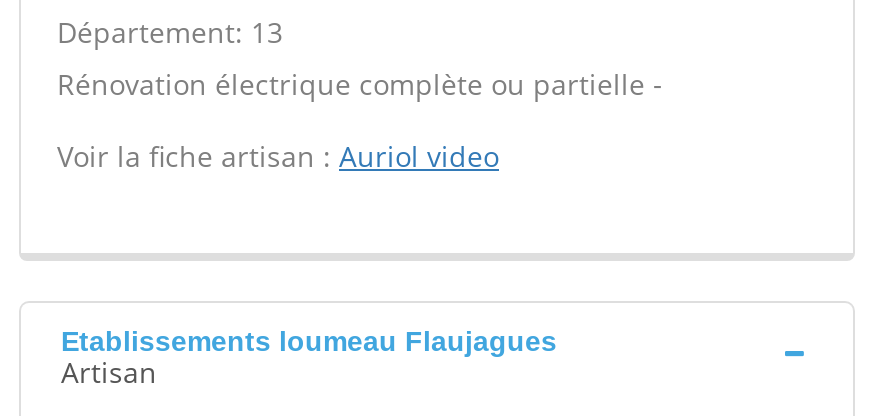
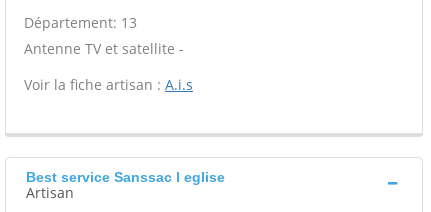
[57,65,663,103] Rénovation électrique complète ou partielle - -> [24,39,184,58] Antenne TV et satellite -
[57,137,499,175] Voir la fiche artisan : Auriol video -> [24,75,193,94] Voir la fiche artisan : A.i.s
[61,325,557,357] Etablissements loumeau Flaujagues -> [26,169,225,185] Best service Sanssac l eglise

